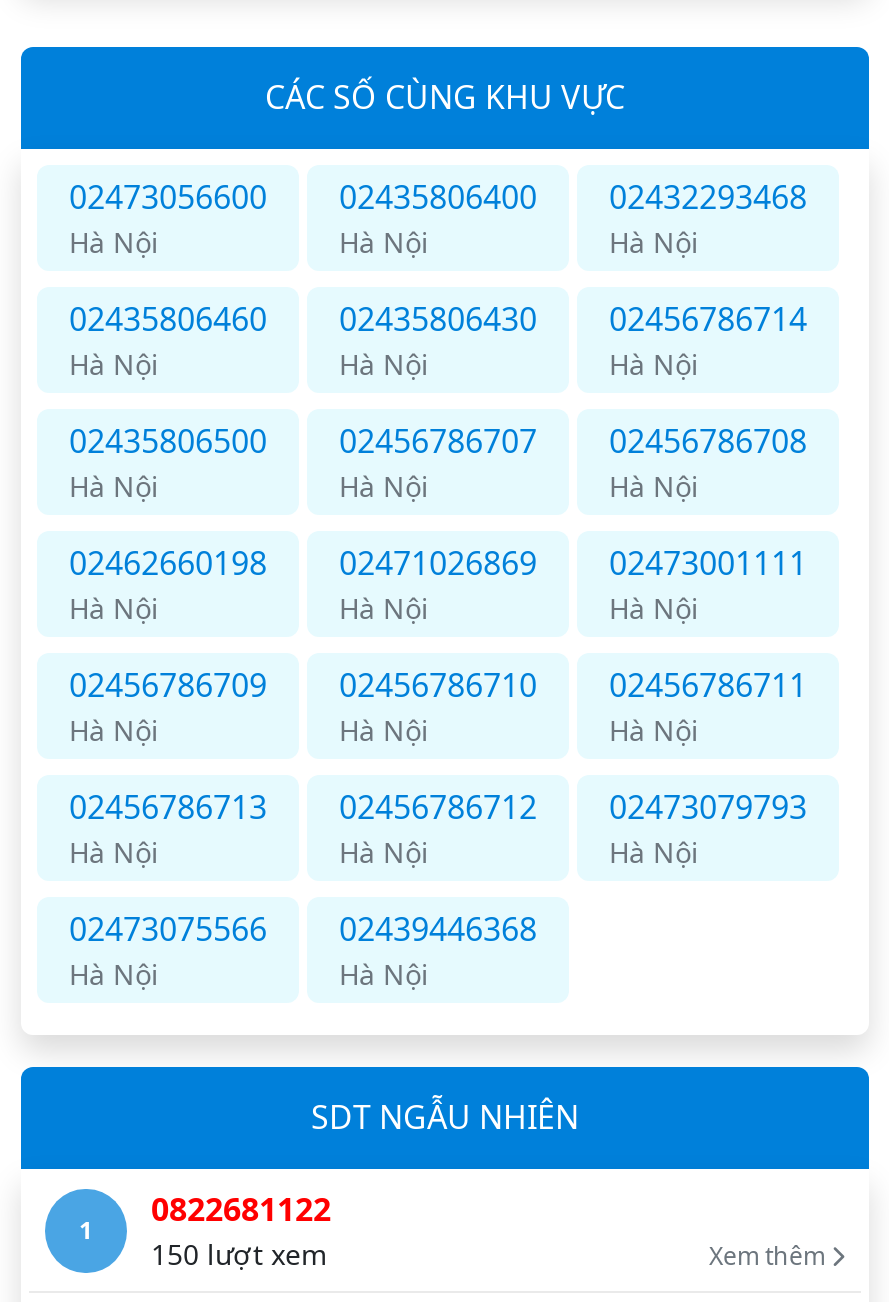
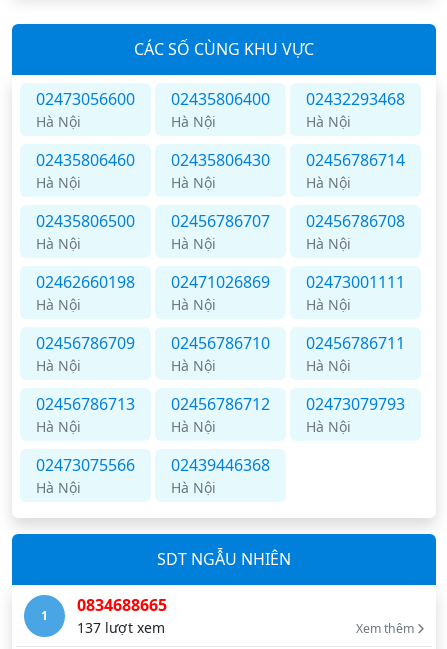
[79,1187,331,1246] 1 0822681122 -> [41,594,167,623] 1 0834688665
[151,1235,327,1273] 150 lượt xem -> [77,618,165,637] 137 lượt xem

